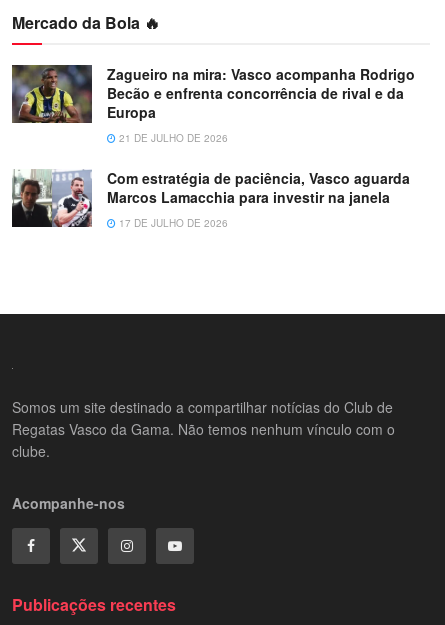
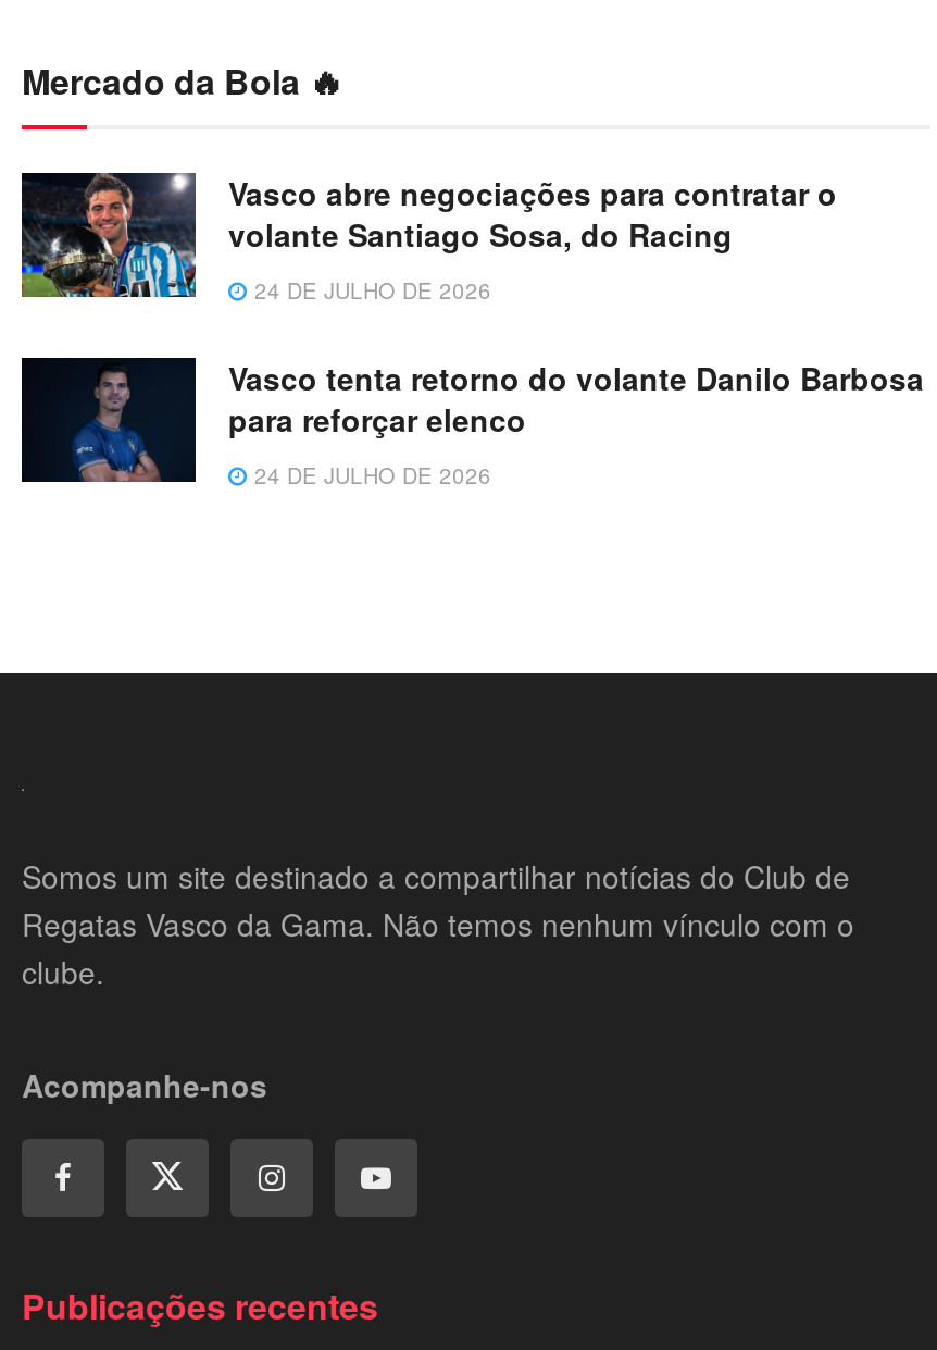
[11,64,415,145] [image] | Zagueiro na mira: Vasco acompanha Rodrigo | Becão e enfrenta concorrência de rival e da | Europa | 21 DE JULHO DE 2026 -> [20,171,837,307] [image] | Vasco abre negociações para contratar o | volante Santiago Sosa, do Racing | 24 DE JULHO DE 2026
[11,168,410,230] [image] | Com estratégia de paciência, Vasco aguarda | Marcos Lamacchia para investir na janela | 17 DE JULHO DE 2026 -> [20,356,924,491] [image] | Vasco tenta retorno do volante Danilo Barbosa | para reforçar elenco | 24 DE JULHO DE 2026

